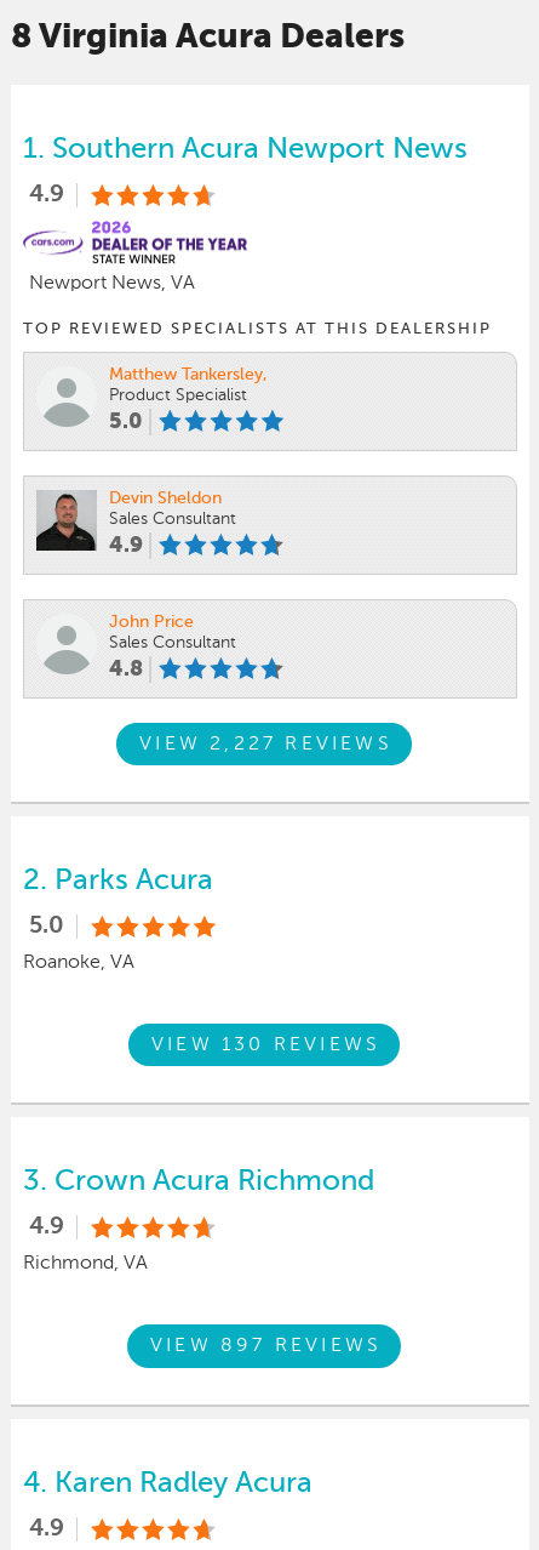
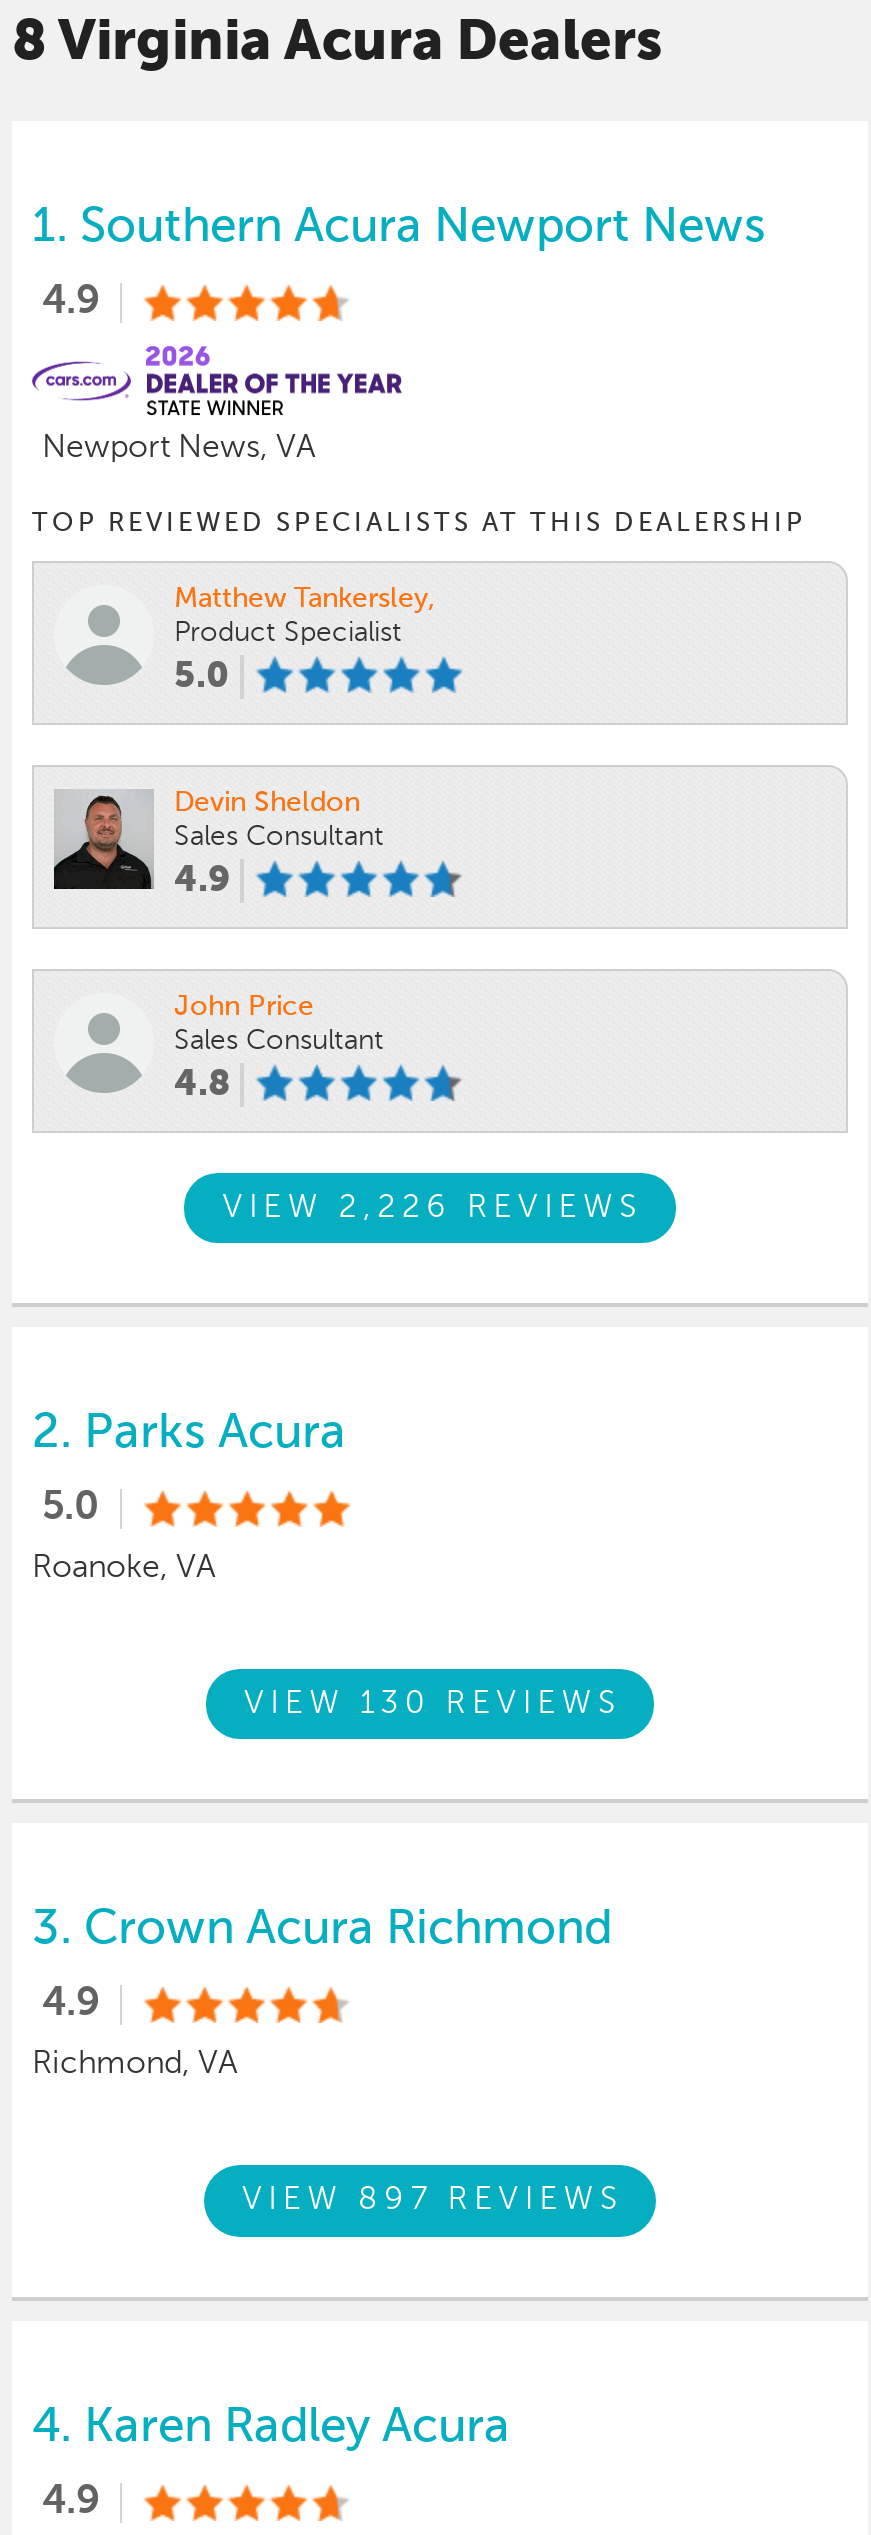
[140,734,392,754] VIEW 2,227 REVIEWS -> [223,1192,644,1224] VIEW 2,226 REVIEWS

